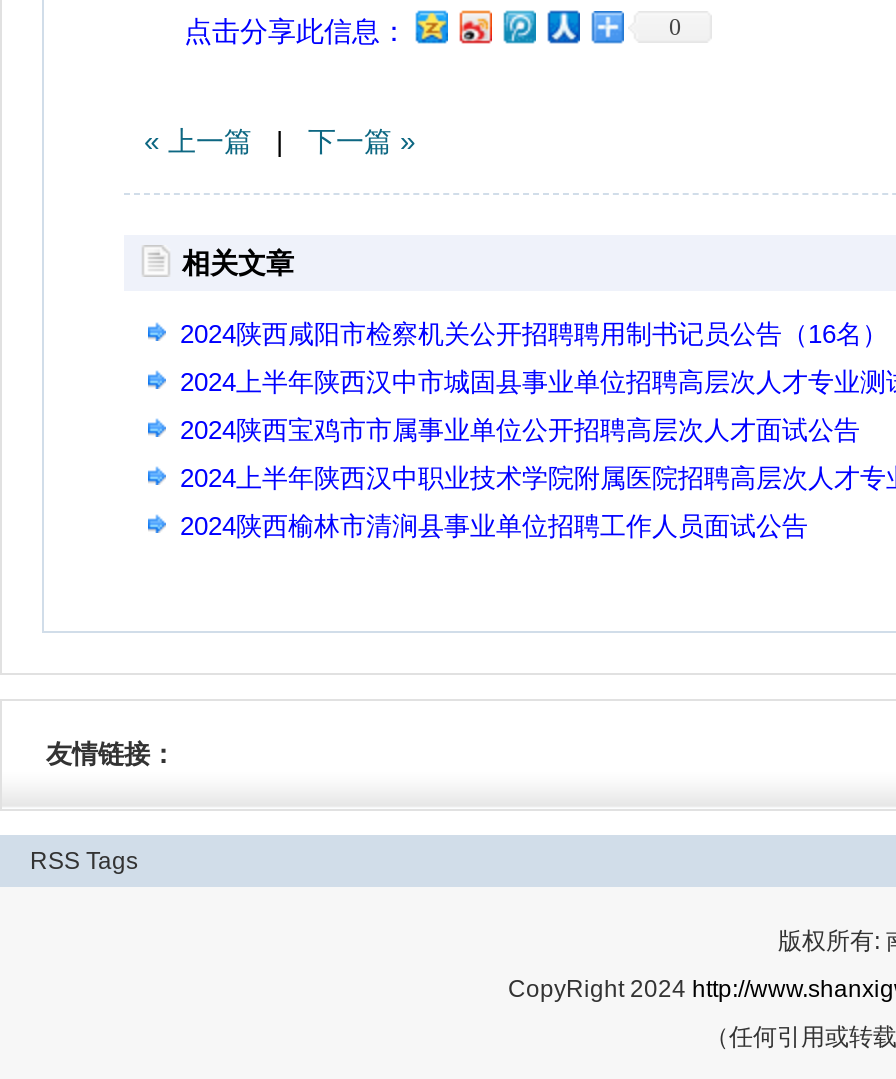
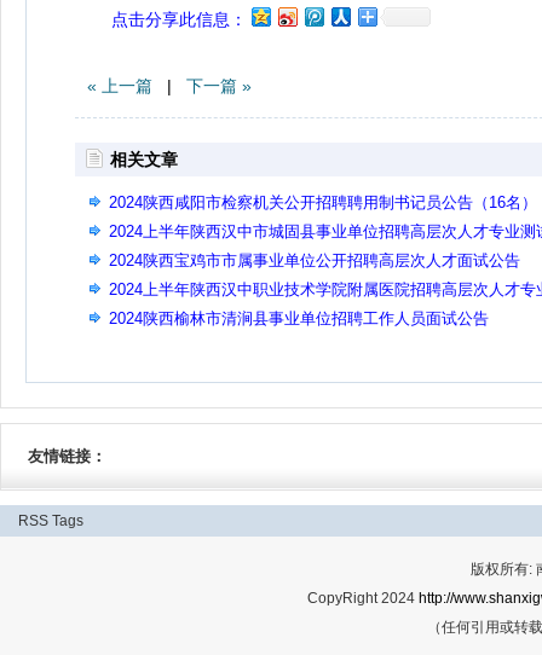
[669,13,681,41] 0 -> none

